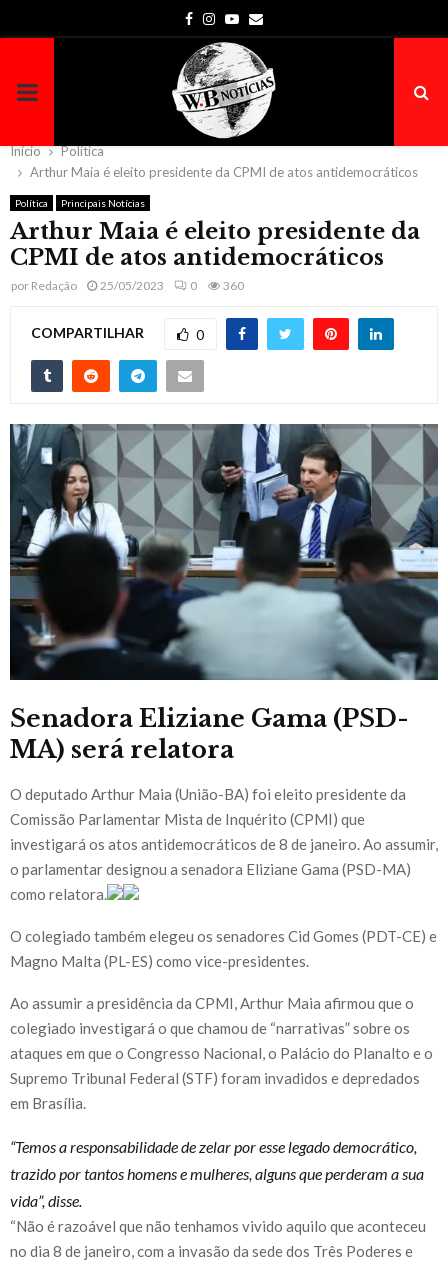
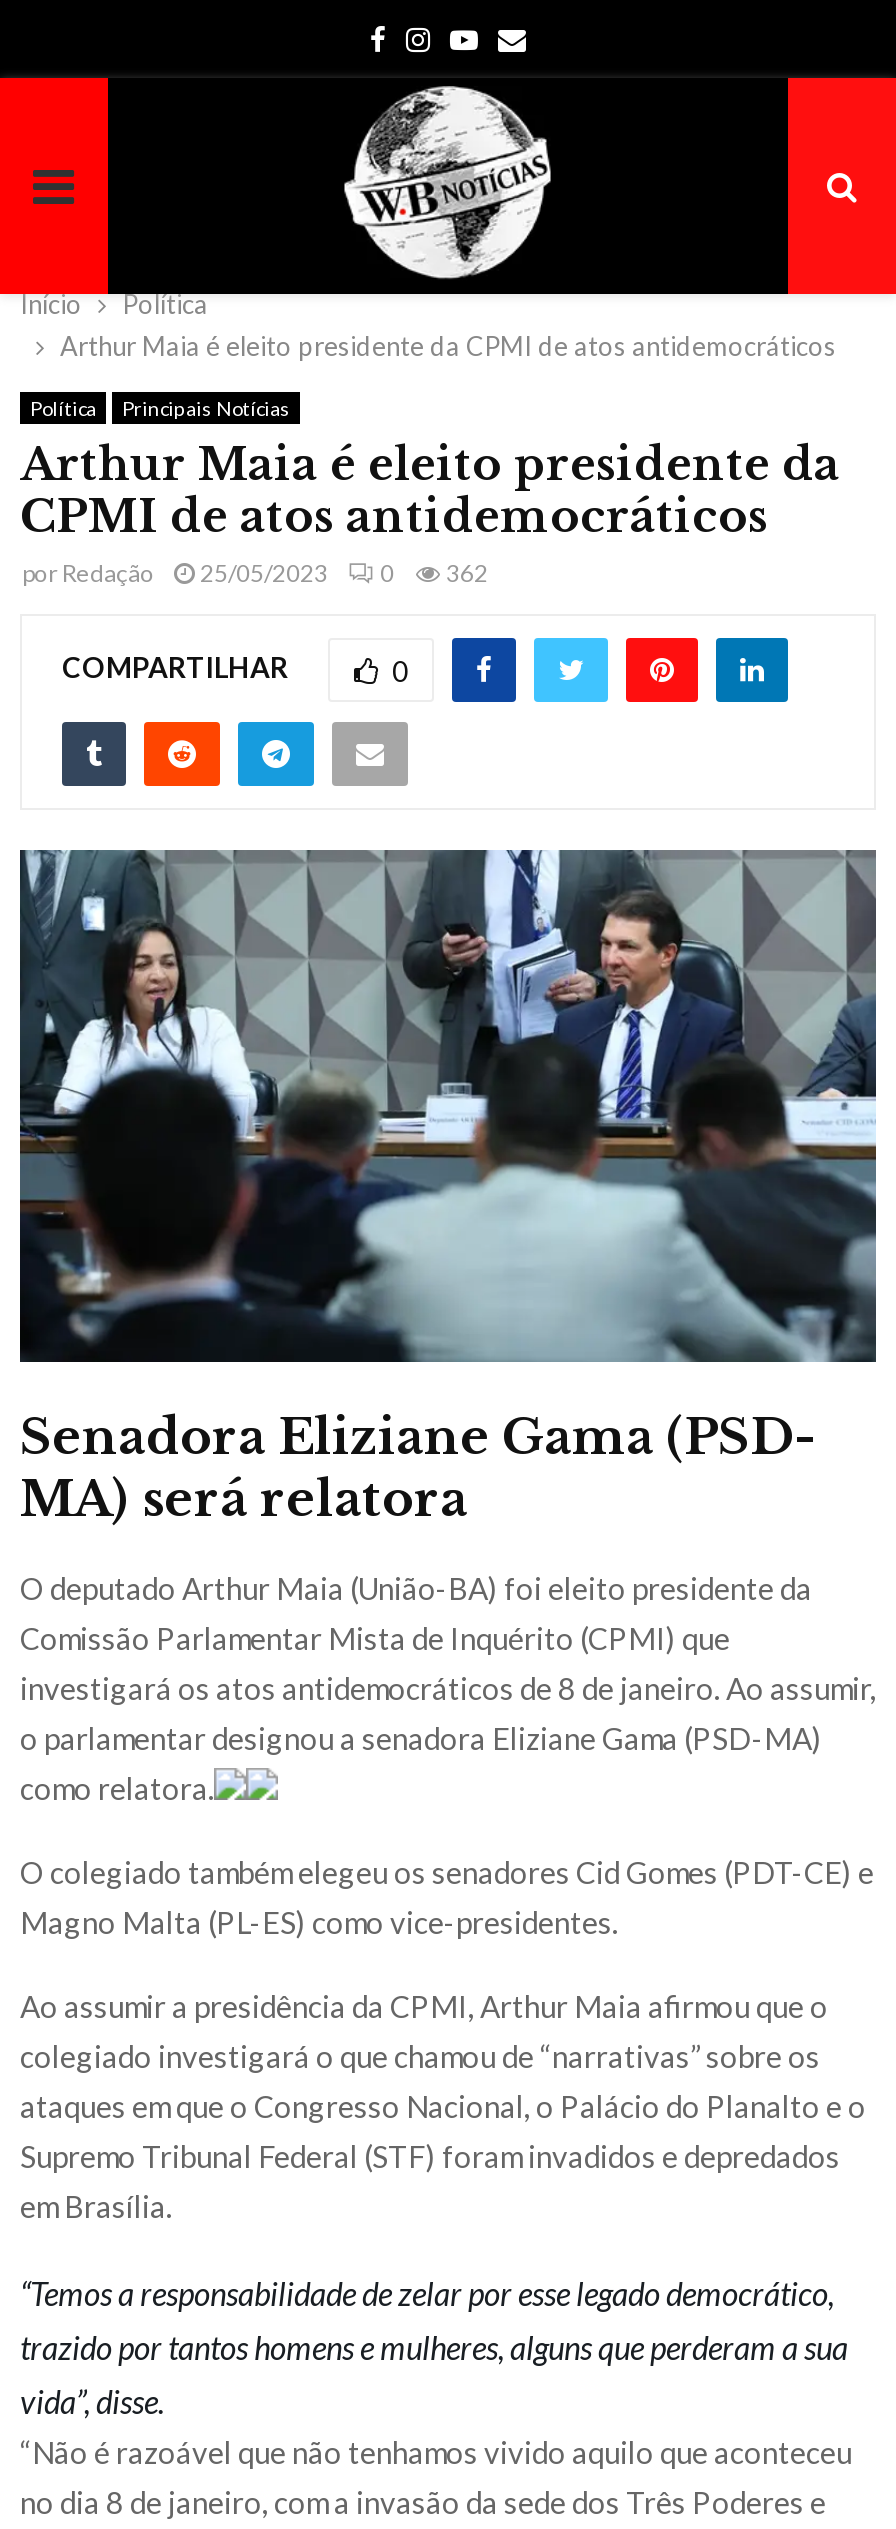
[11,278,244,293] por Redação 25/05/2023 0 360 -> [22,558,488,588] por Redação 25/05/2023 0 362

